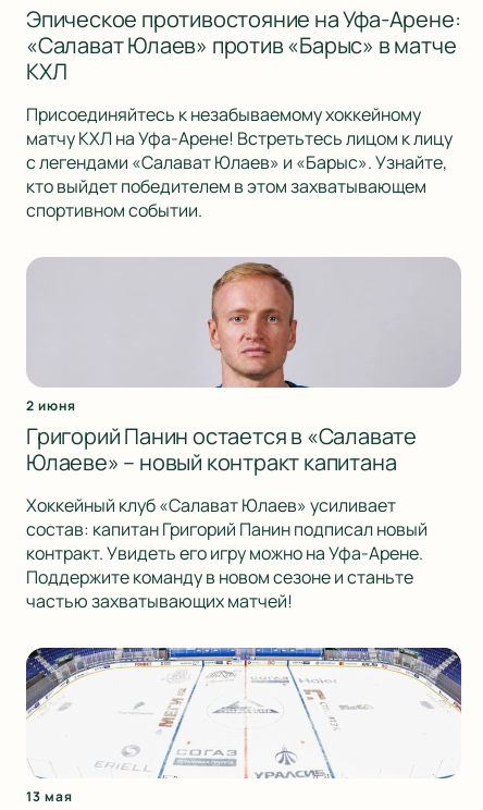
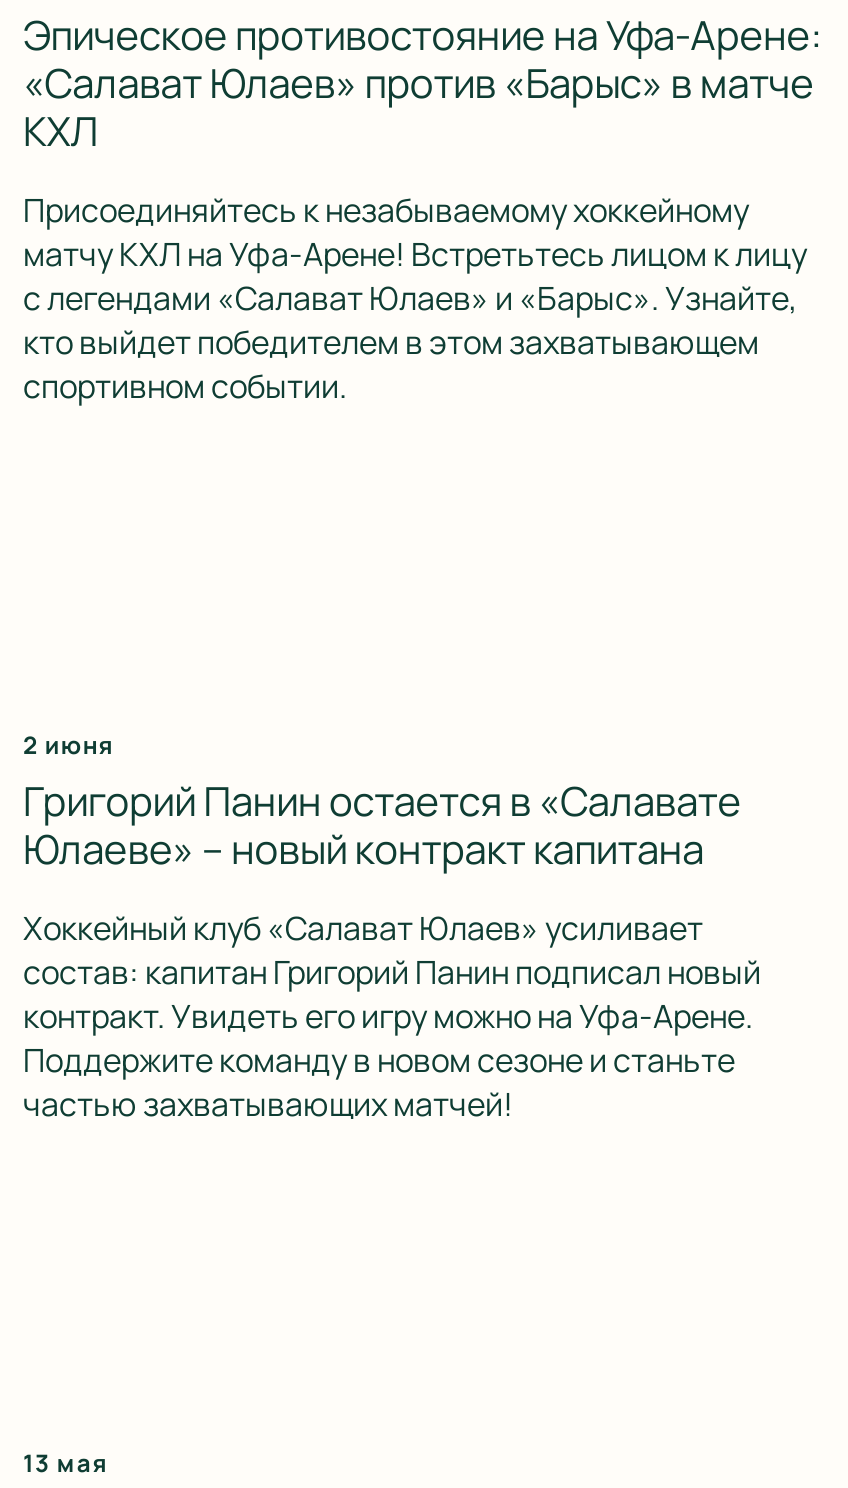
[26,257,461,389] [image] -> none
[25,647,462,780] [image] -> none

